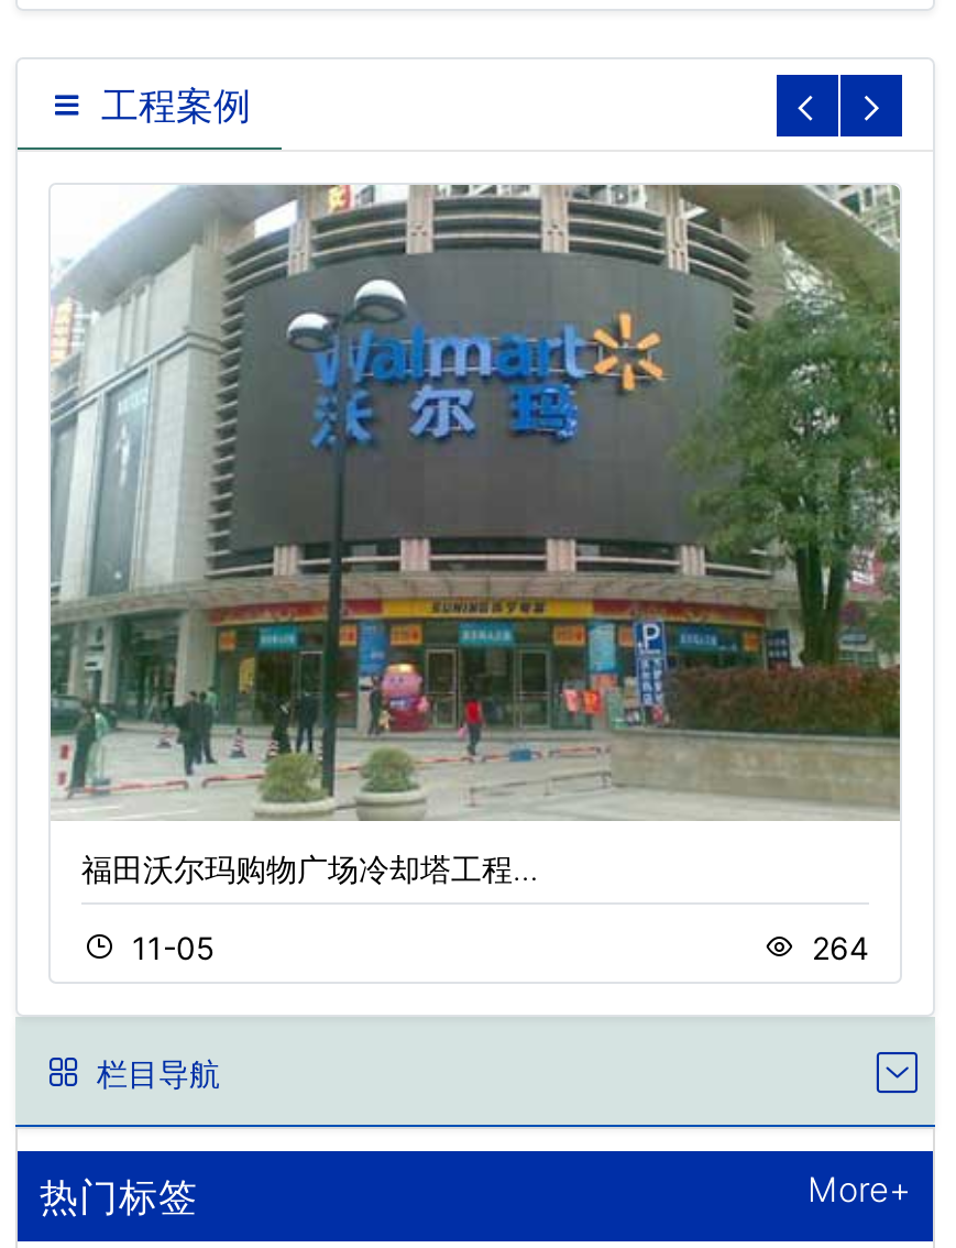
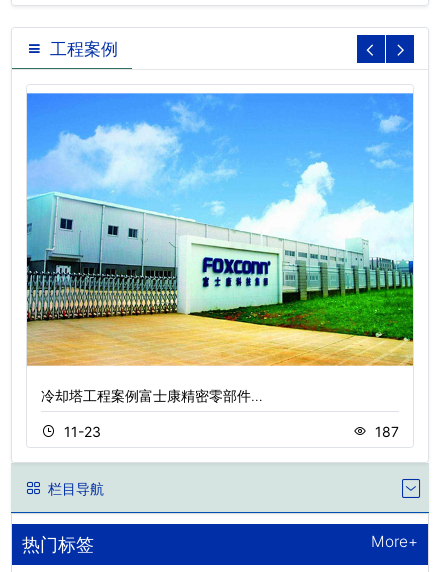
[48,183,902,888] [image] | 福田沃尔玛购物广场冷却塔工程… -> [26,85,414,404] [image] | 冷却塔工程案例富士康精密零部件…
[132,930,869,967] 11-05 | 264 -> [64,423,399,440] 11-23 | 187

